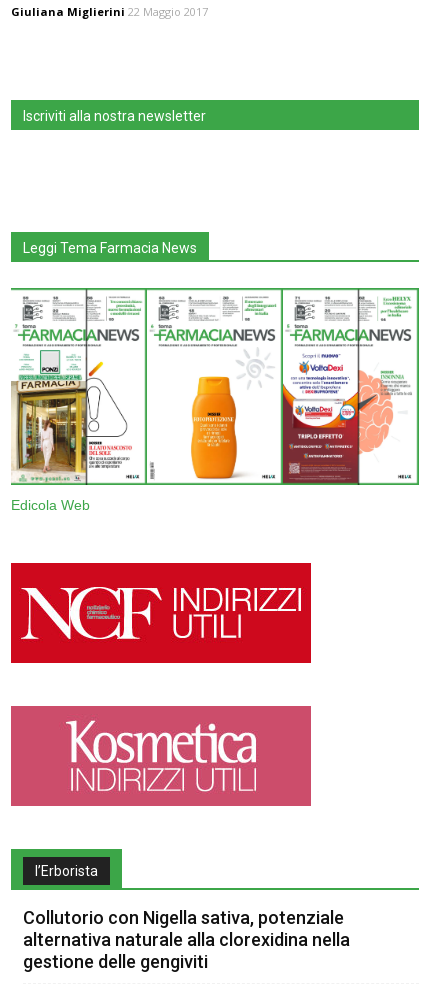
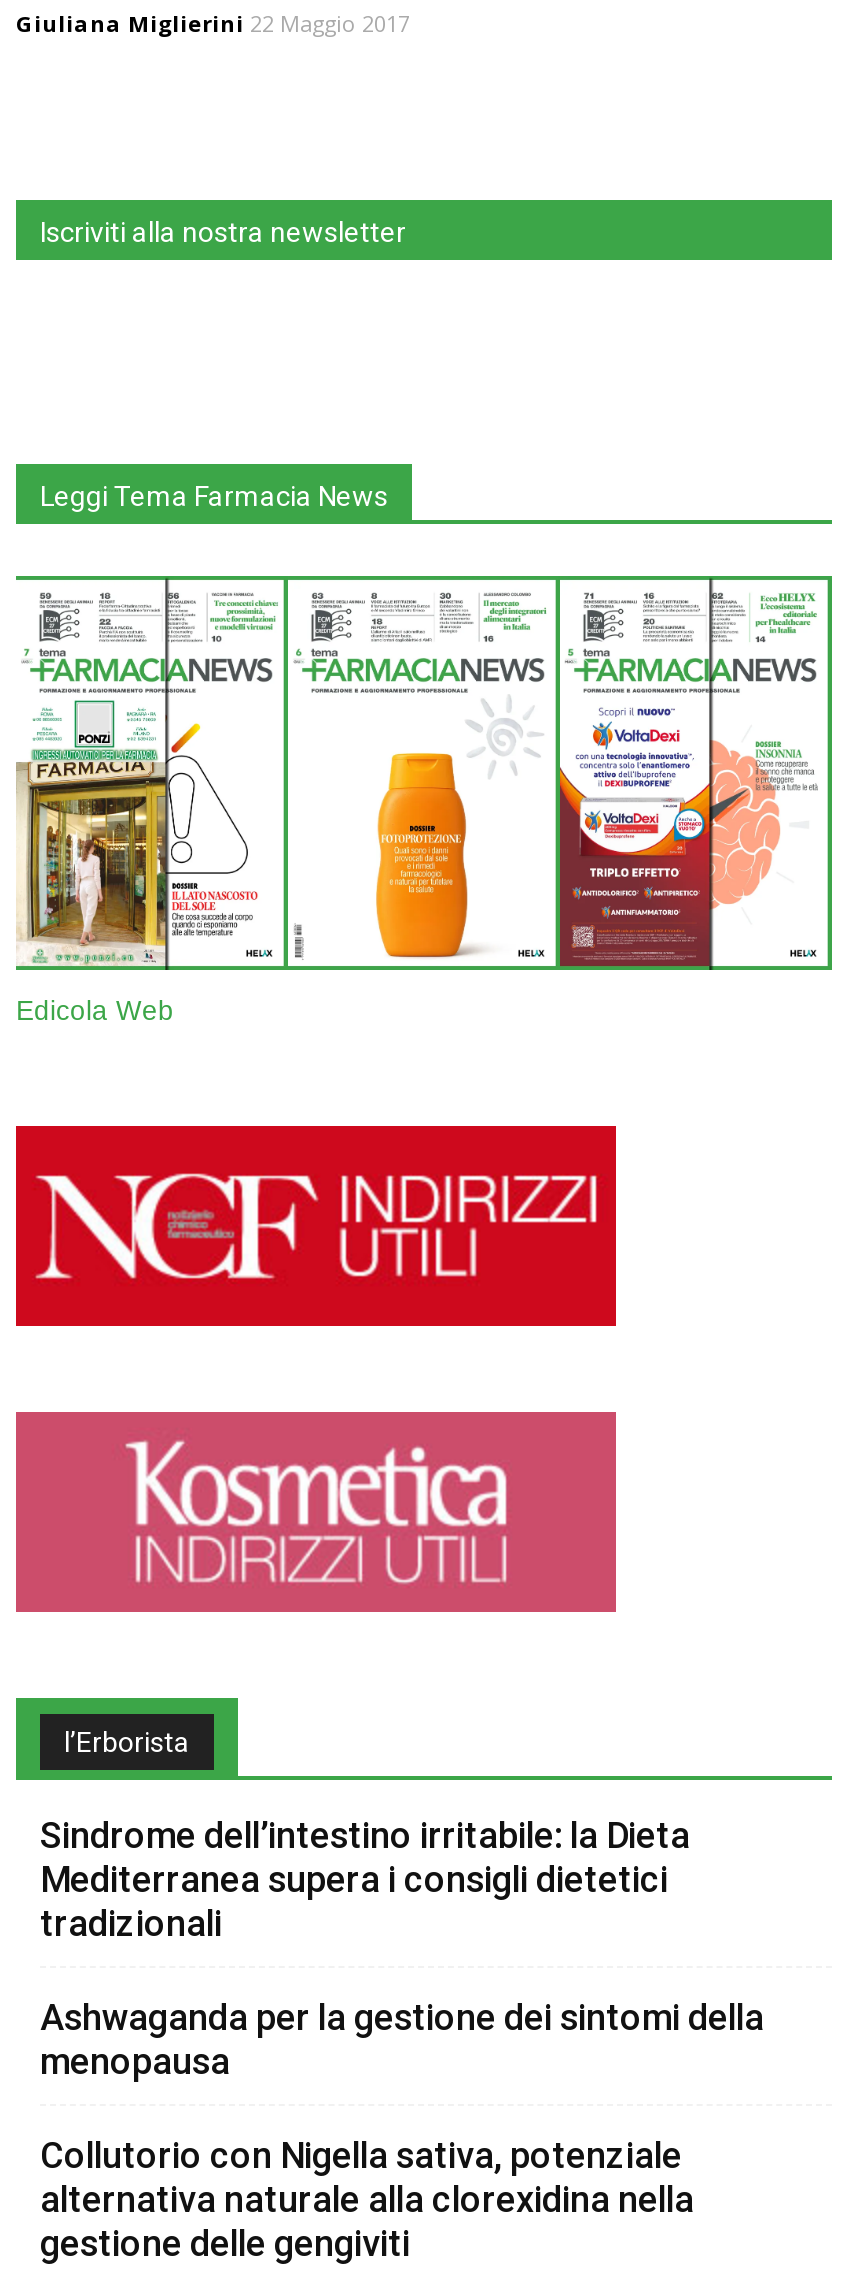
none -> [40,1815,764,2083] Sindrome dell’intestino irritabile: la Dieta | Mediterranea supera i consigli dietetici | tradizionali | Ashwaganda per la gestione dei sintomi della | menopausa

